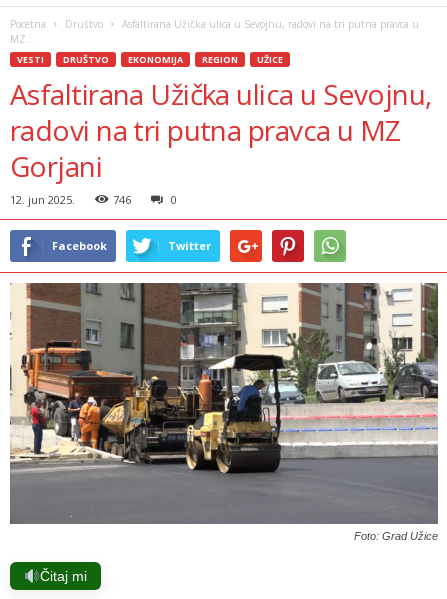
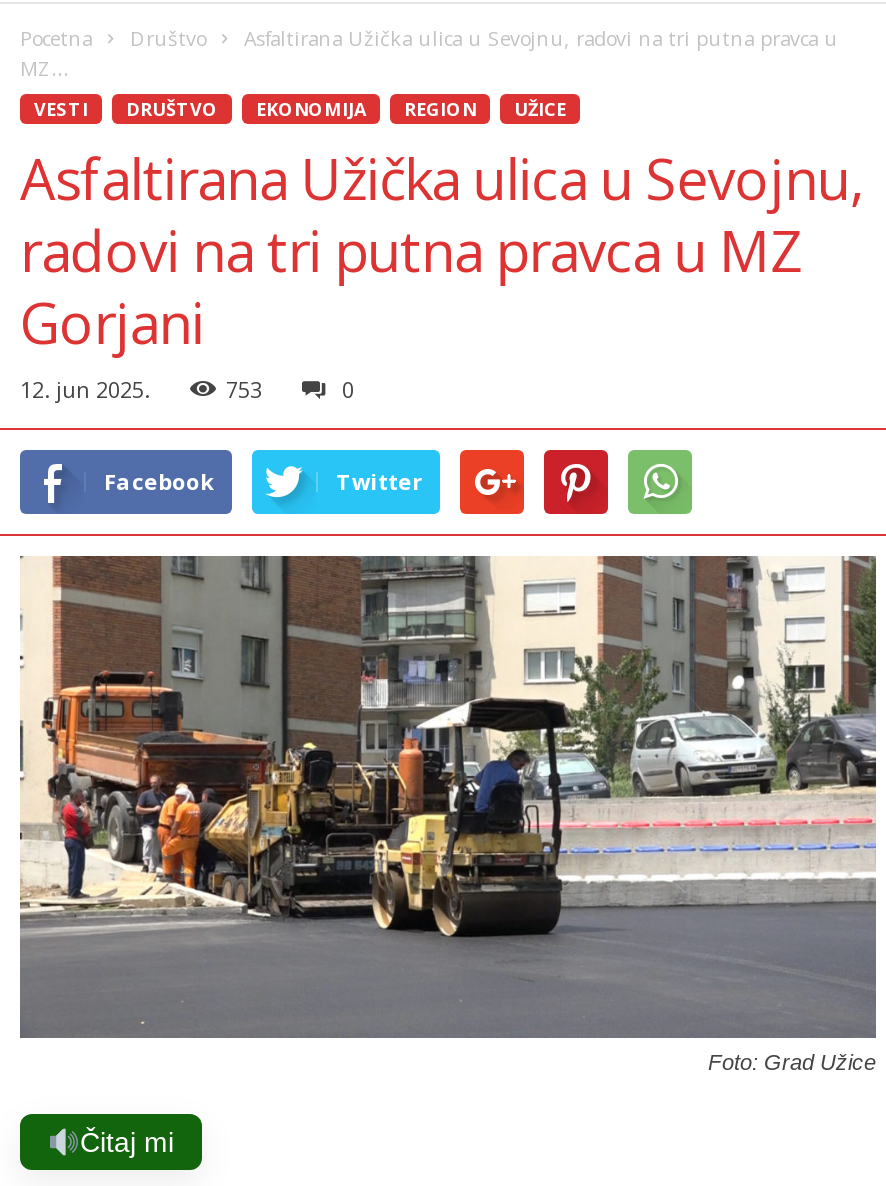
[113,192,131,207] 746 -> [226,374,262,404] 753

